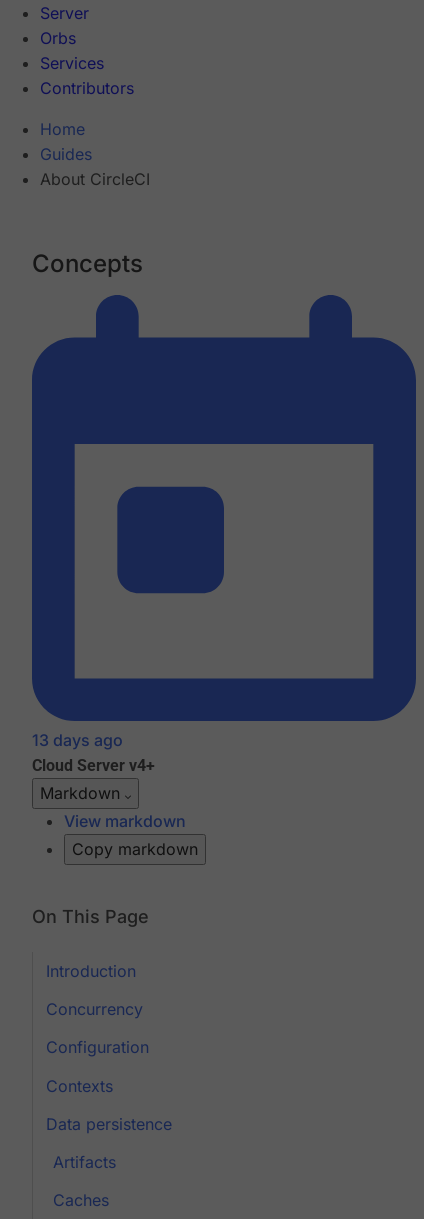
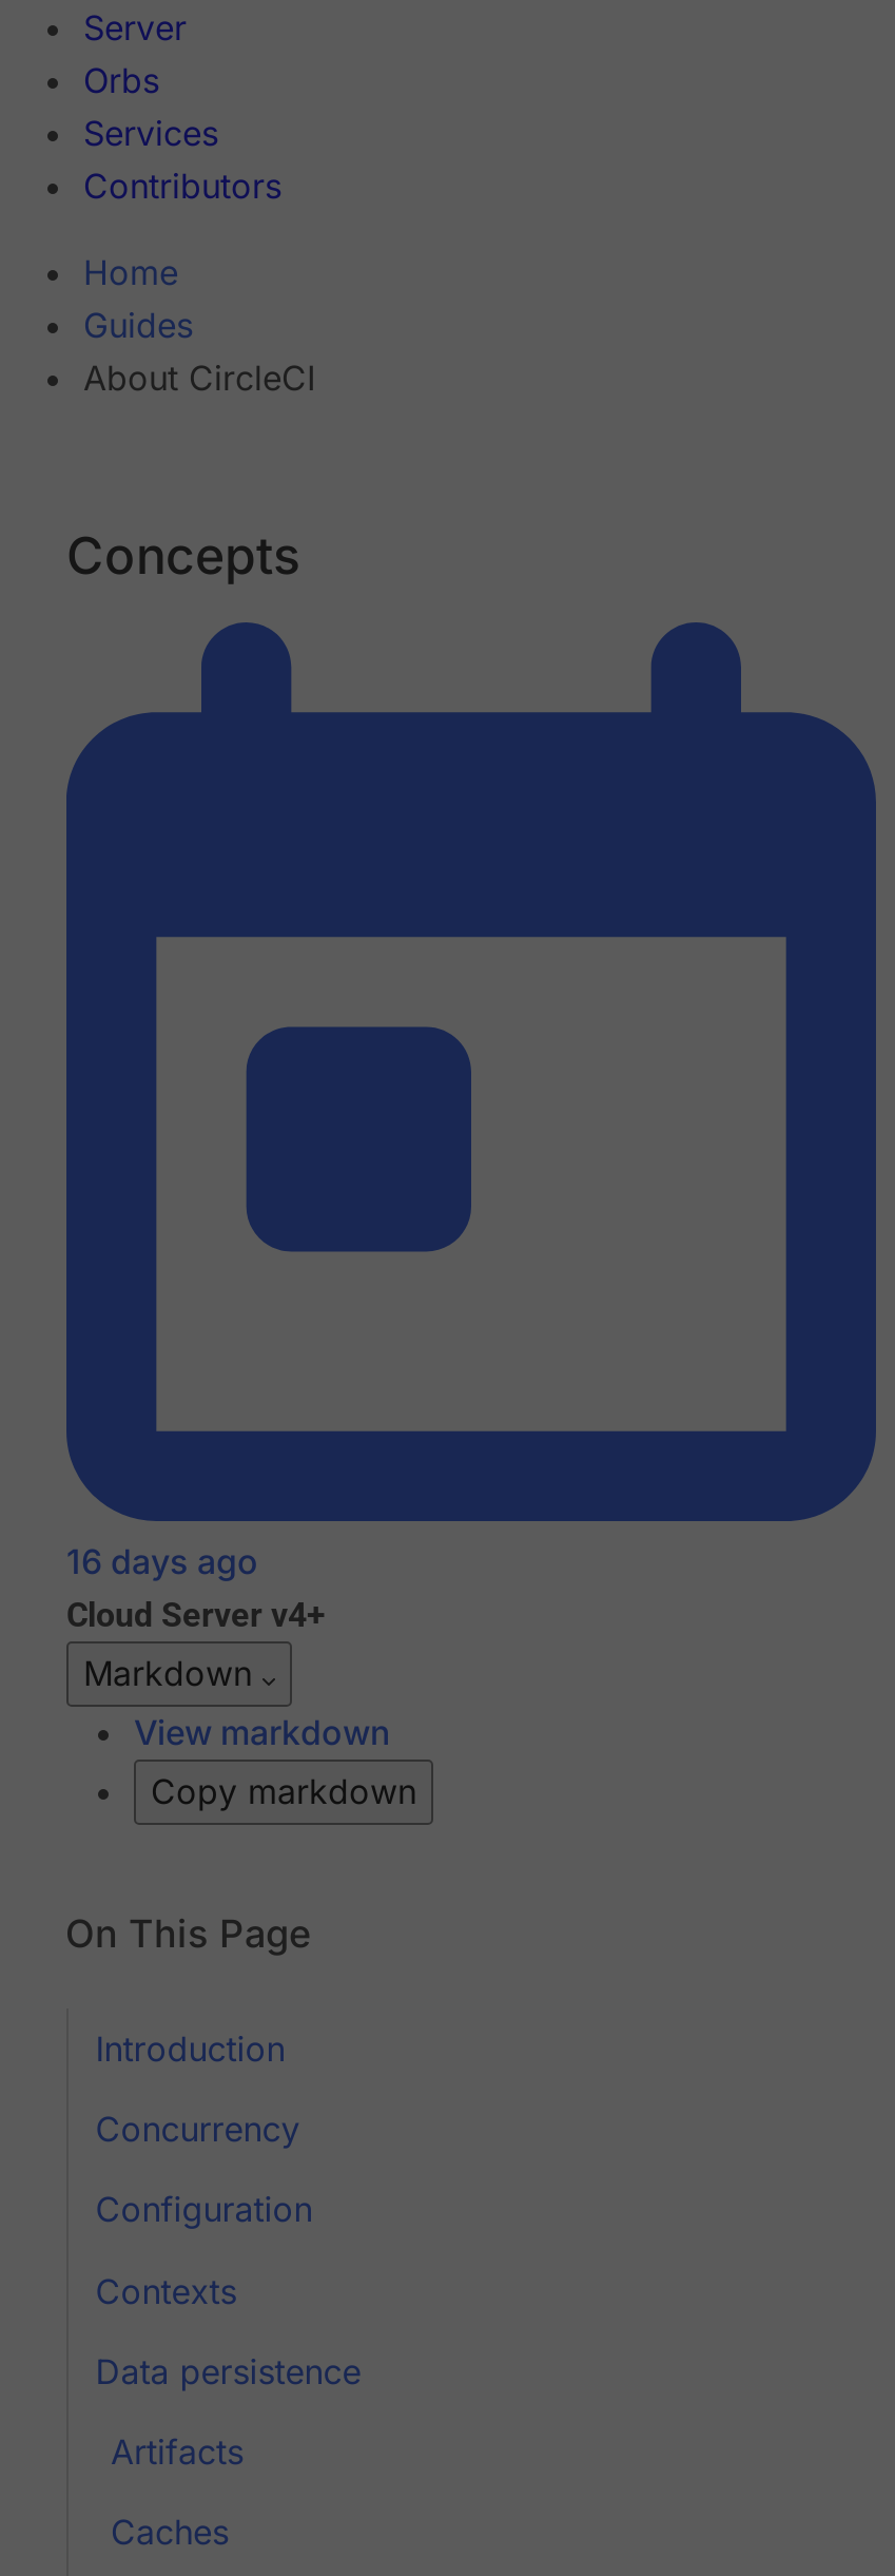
[32,730,123,750] 13 days ago -> [66,1541,258,1583] 16 days ago

